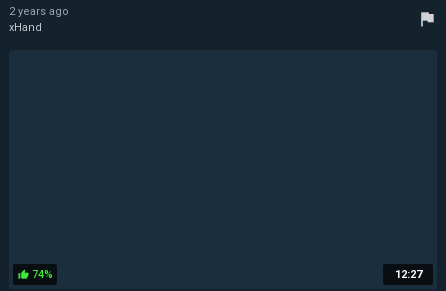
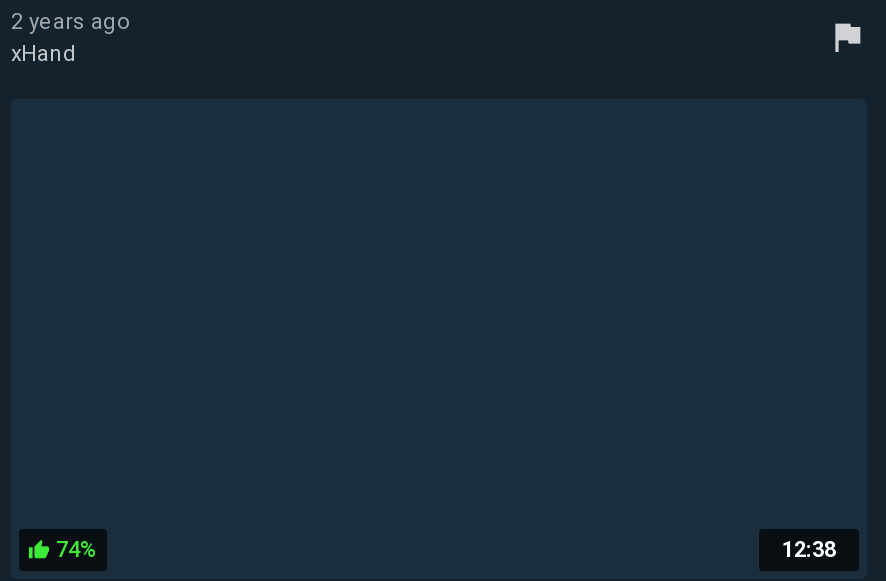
[394,268,421,281] 12:27 -> [782,535,836,561] 12:38

